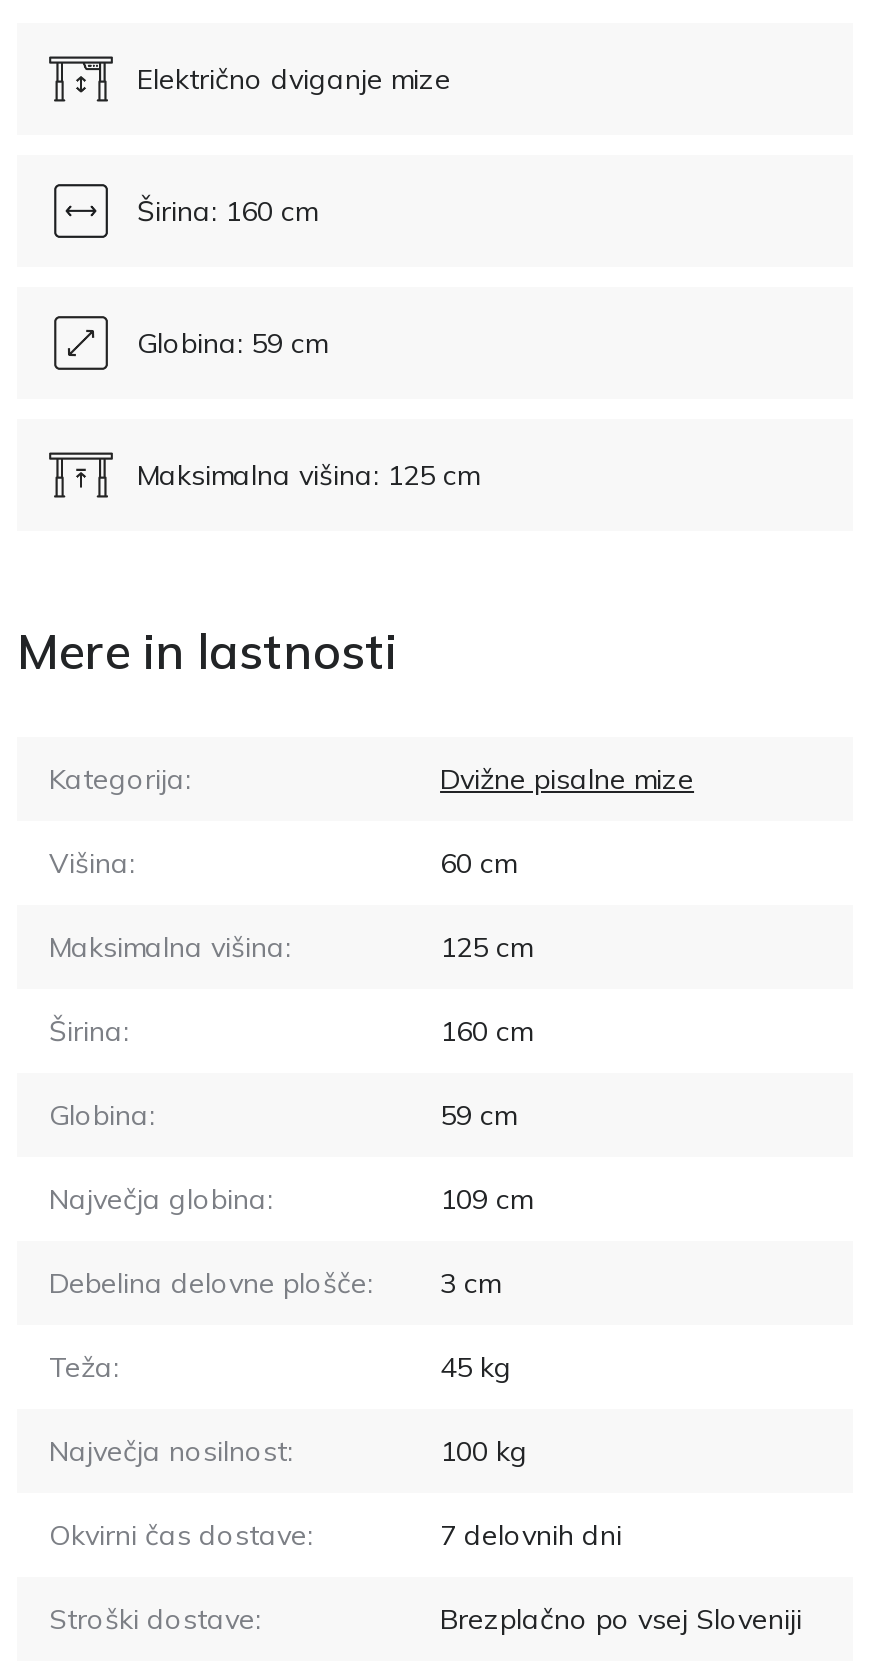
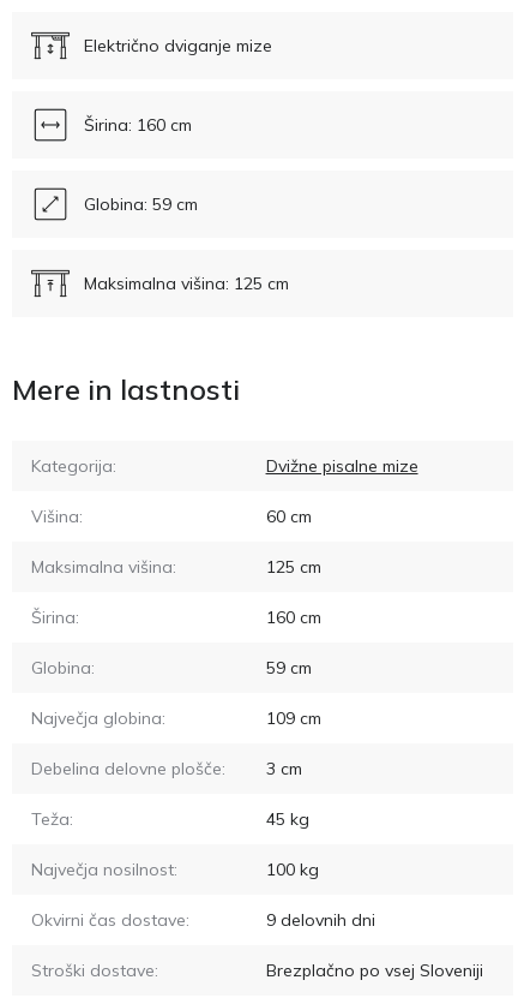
[440,1517,622,1553] 7 delovnih dni -> [266,909,375,931] 9 delovnih dni

